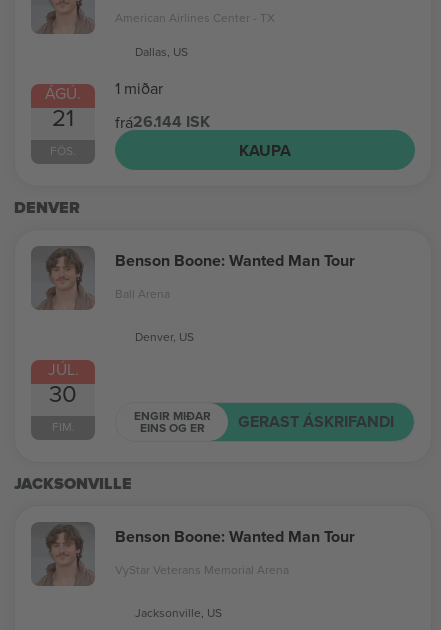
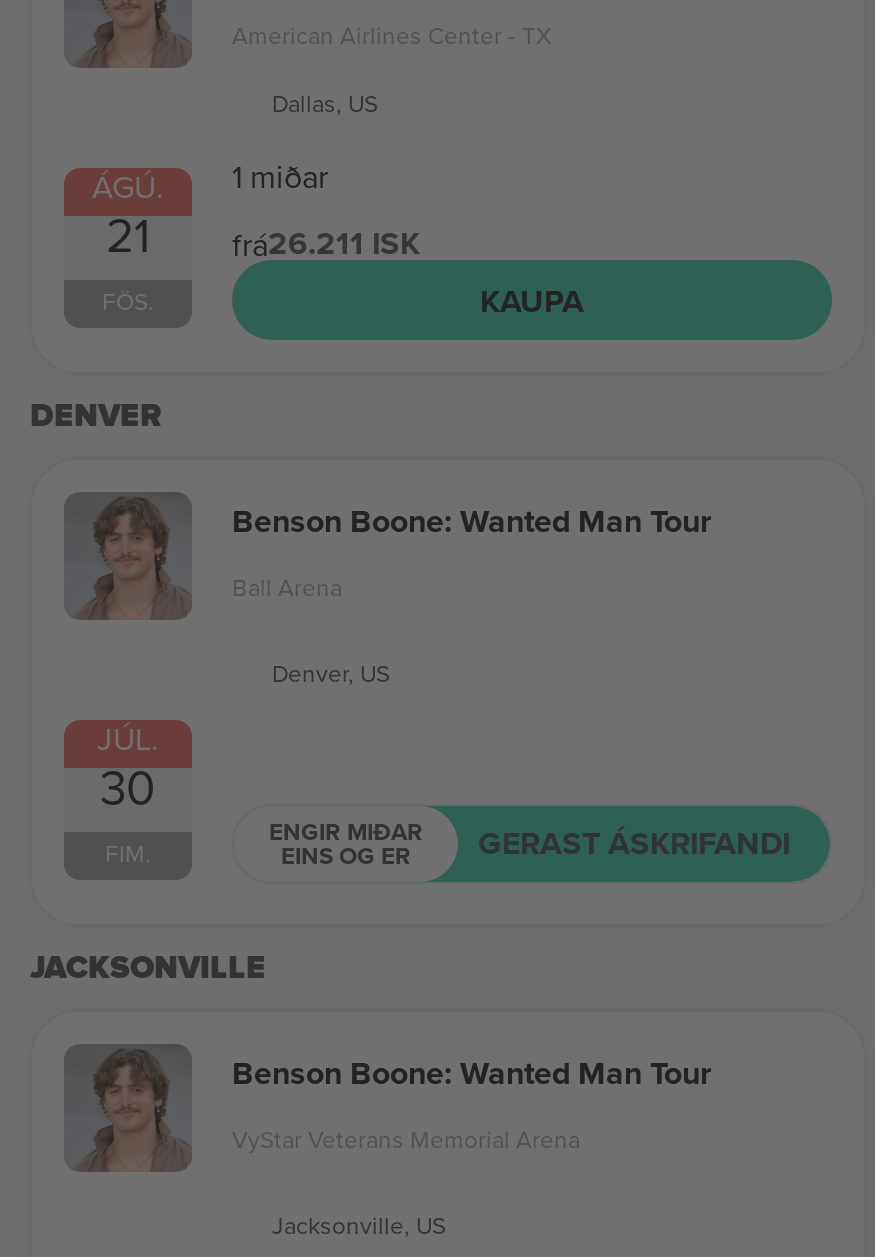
[115,110,210,133] frá26.144 ISK -> [232,220,420,266] frá26.211 ISK

